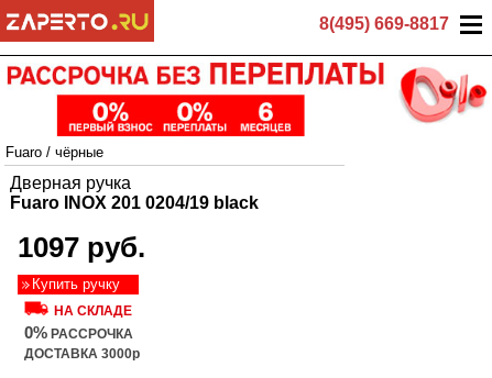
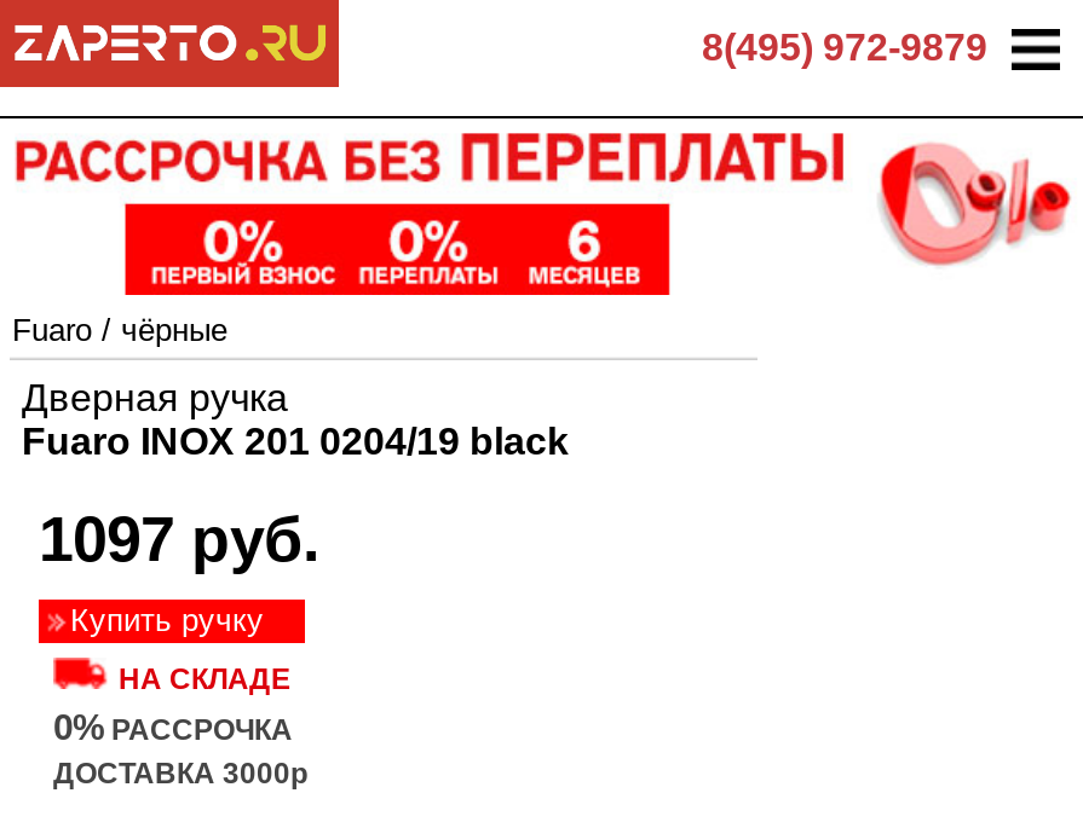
[319,14,449,33] 8(495) 669-8817 -> [702,27,987,68] 8(495) 972-9879

